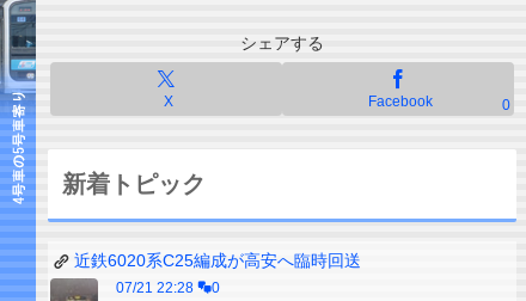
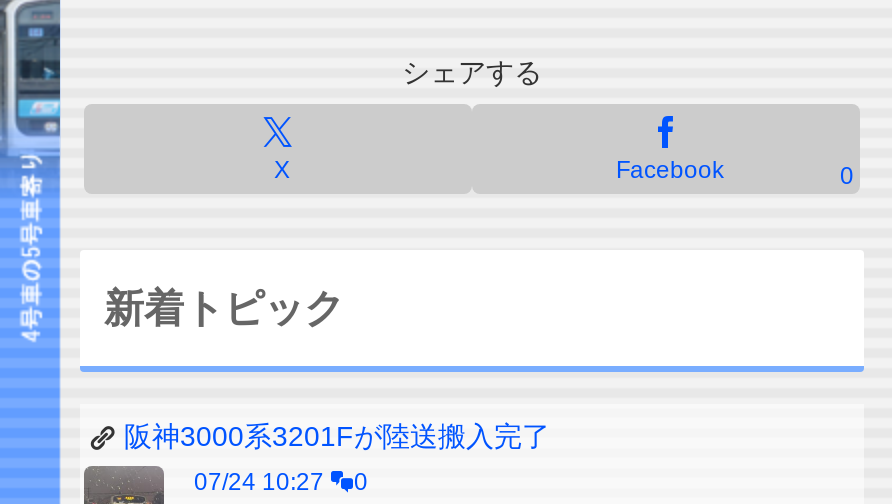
[74,251,361,270] 近鉄6020系C25編成が高安へ臨時回送 -> [124,420,550,452] 阪神3000系3201Fが陸送搬入完了
[116,279,220,296] 07/21 22:28 0 -> [194,468,368,496] 07/24 10:27 0

